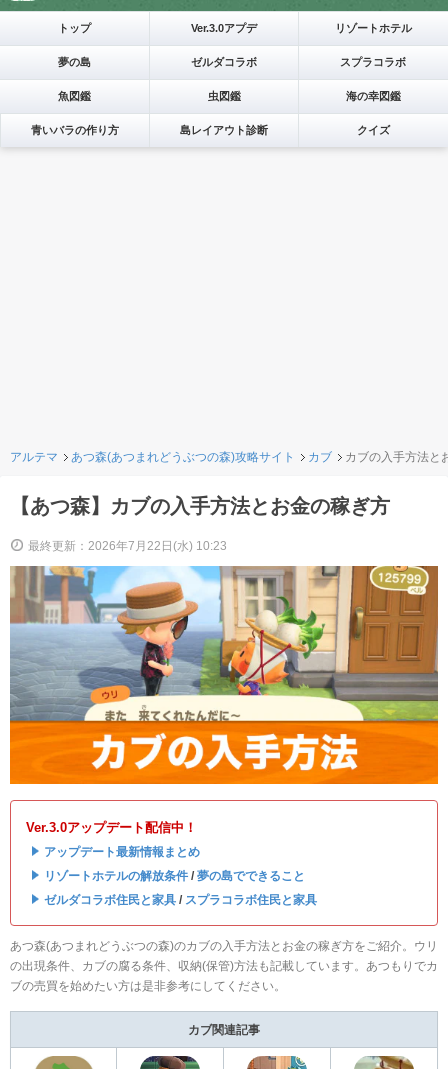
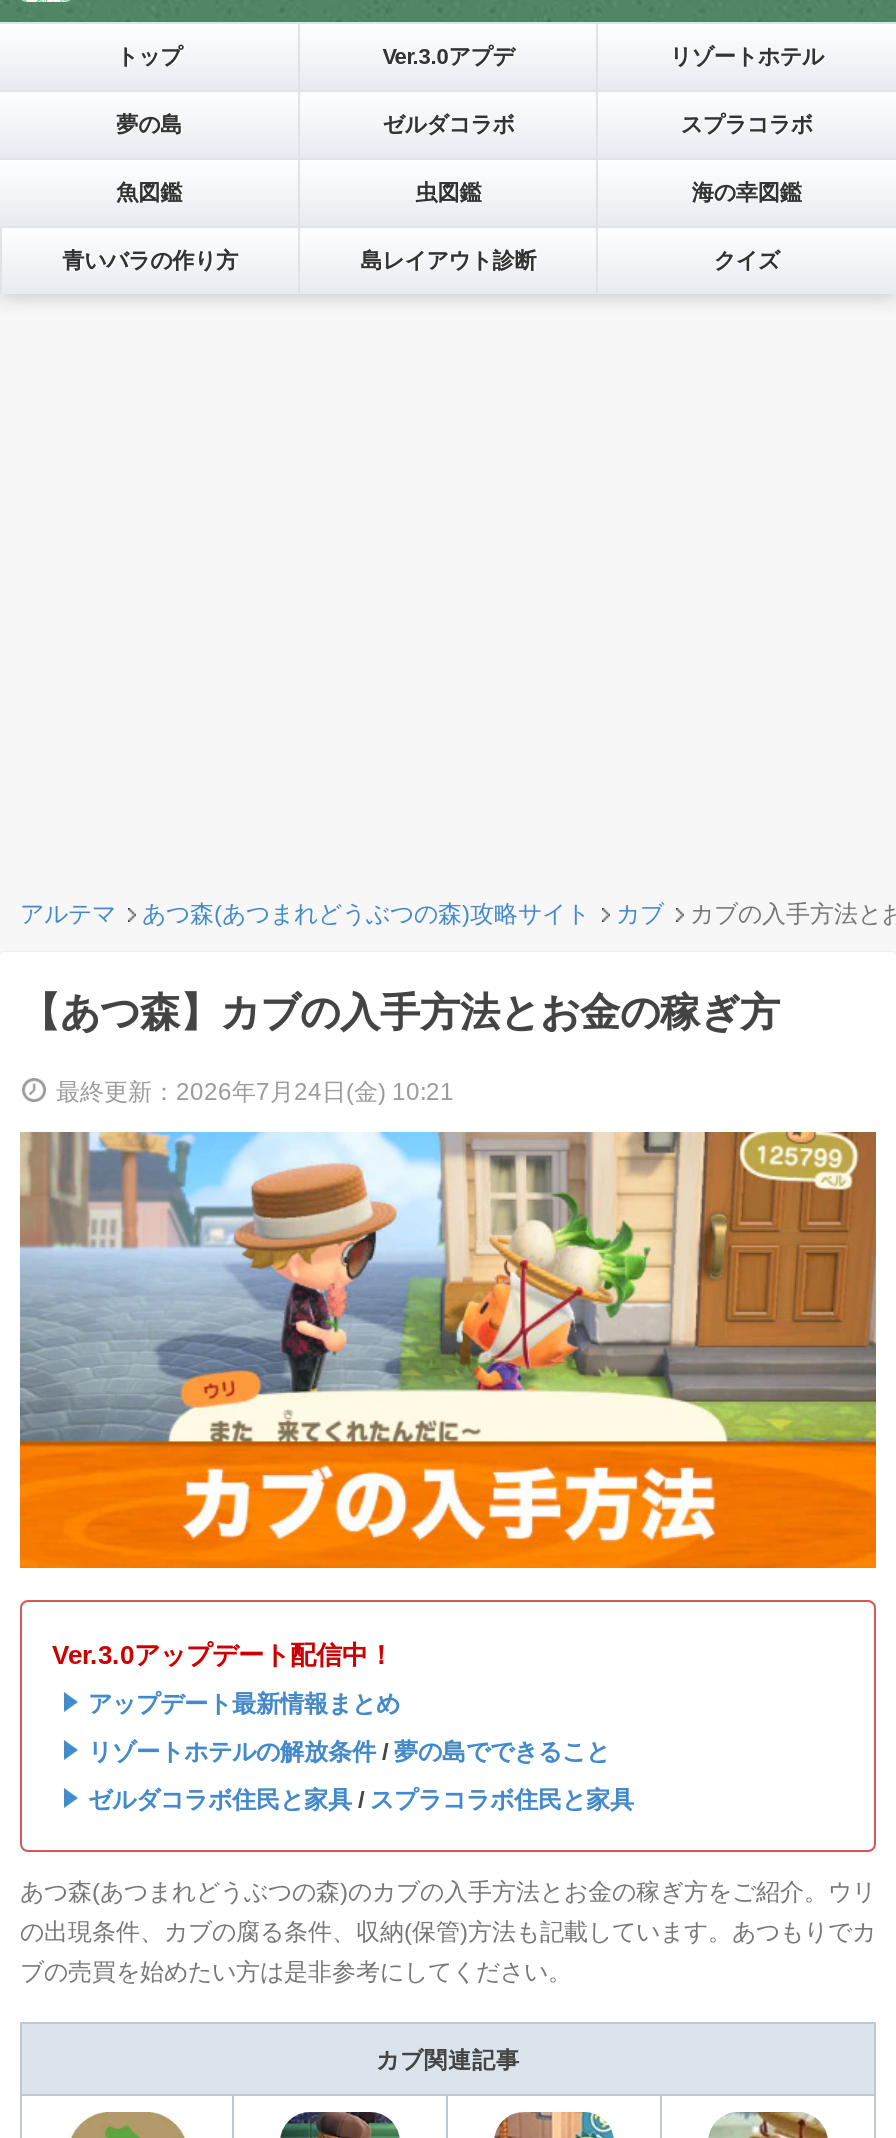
[28,539,227,553] 最終更新：2026年7月22日(水) 10:23 -> [56,1077,454,1105] 最終更新：2026年7月24日(金) 10:21

